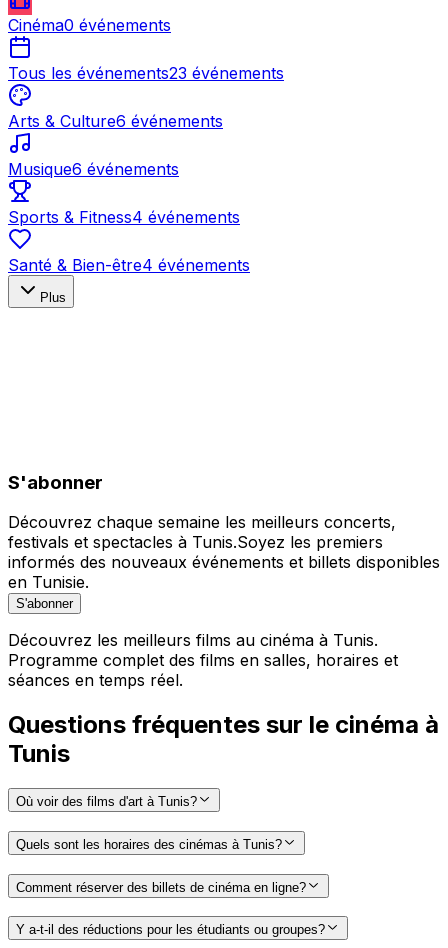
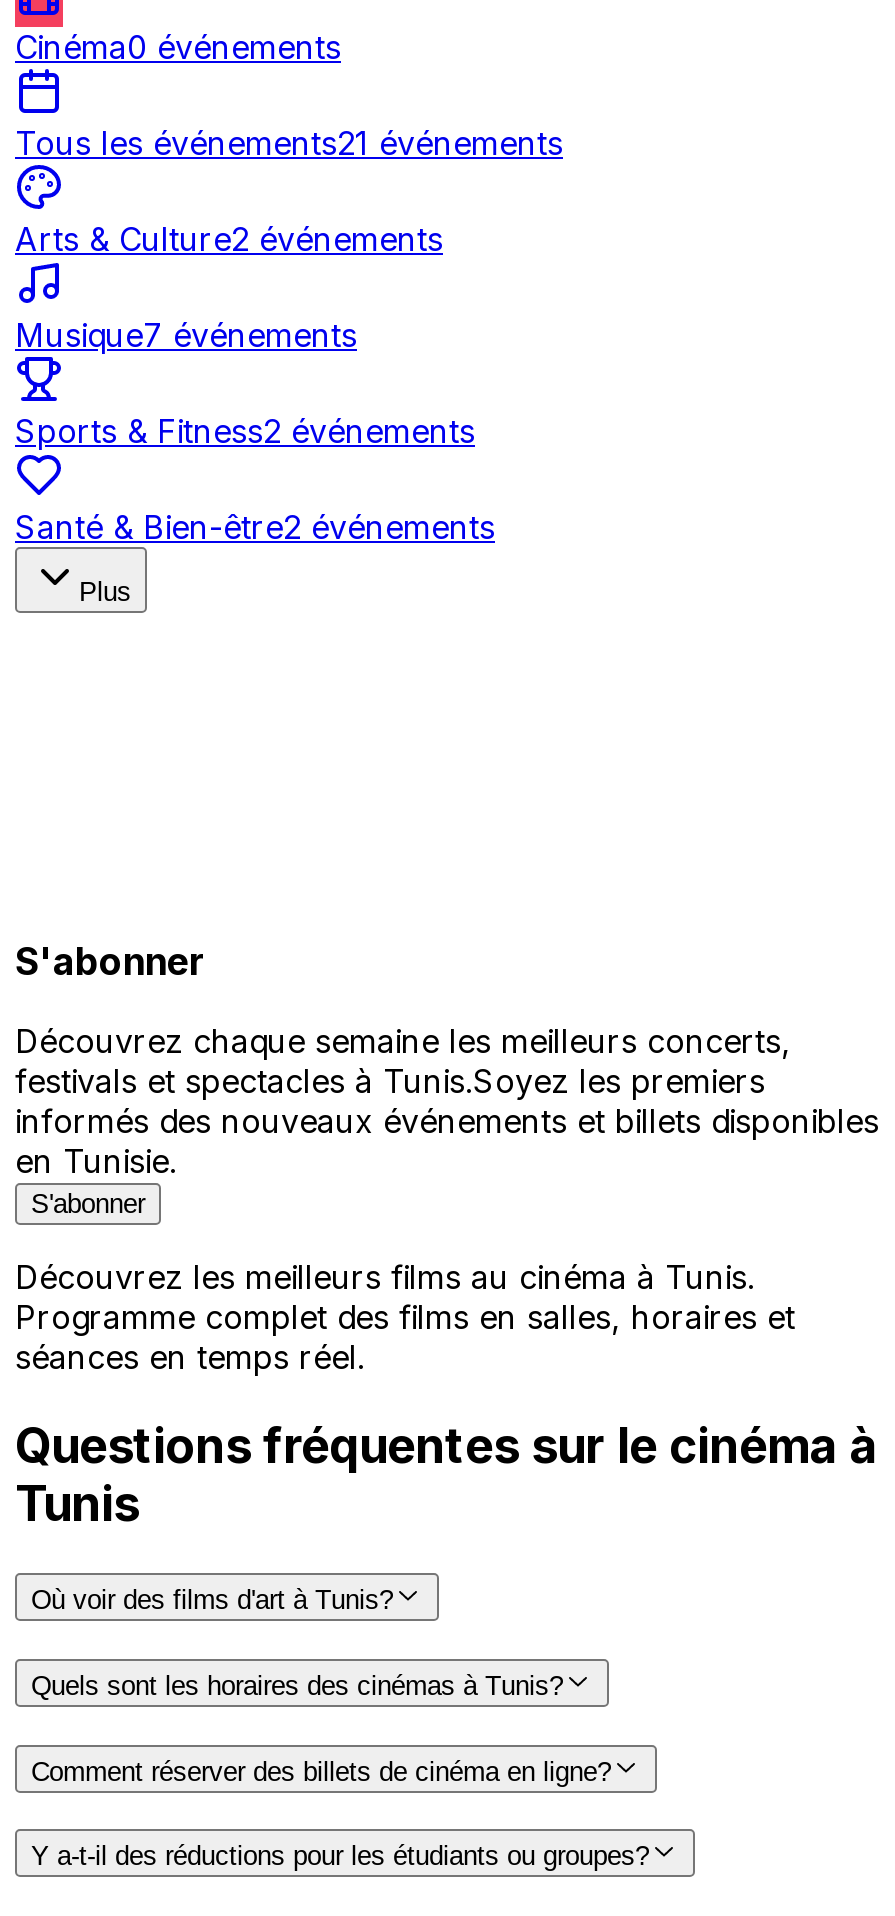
[8,63,284,83] Tous les événements23 événements -> [15,123,563,163] Tous les événements21 événements
[8,111,223,131] Arts & Culture6 événements -> [15,219,443,259] Arts & Culture2 événements
[8,159,179,179] Musique6 événements -> [15,315,357,355] Musique7 événements
[8,207,240,227] Sports & Fitness4 événements -> [15,411,475,451] Sports & Fitness2 événements
[8,255,250,275] Santé & Bien-être4 événements -> [15,507,495,547] Santé & Bien-être2 événements

